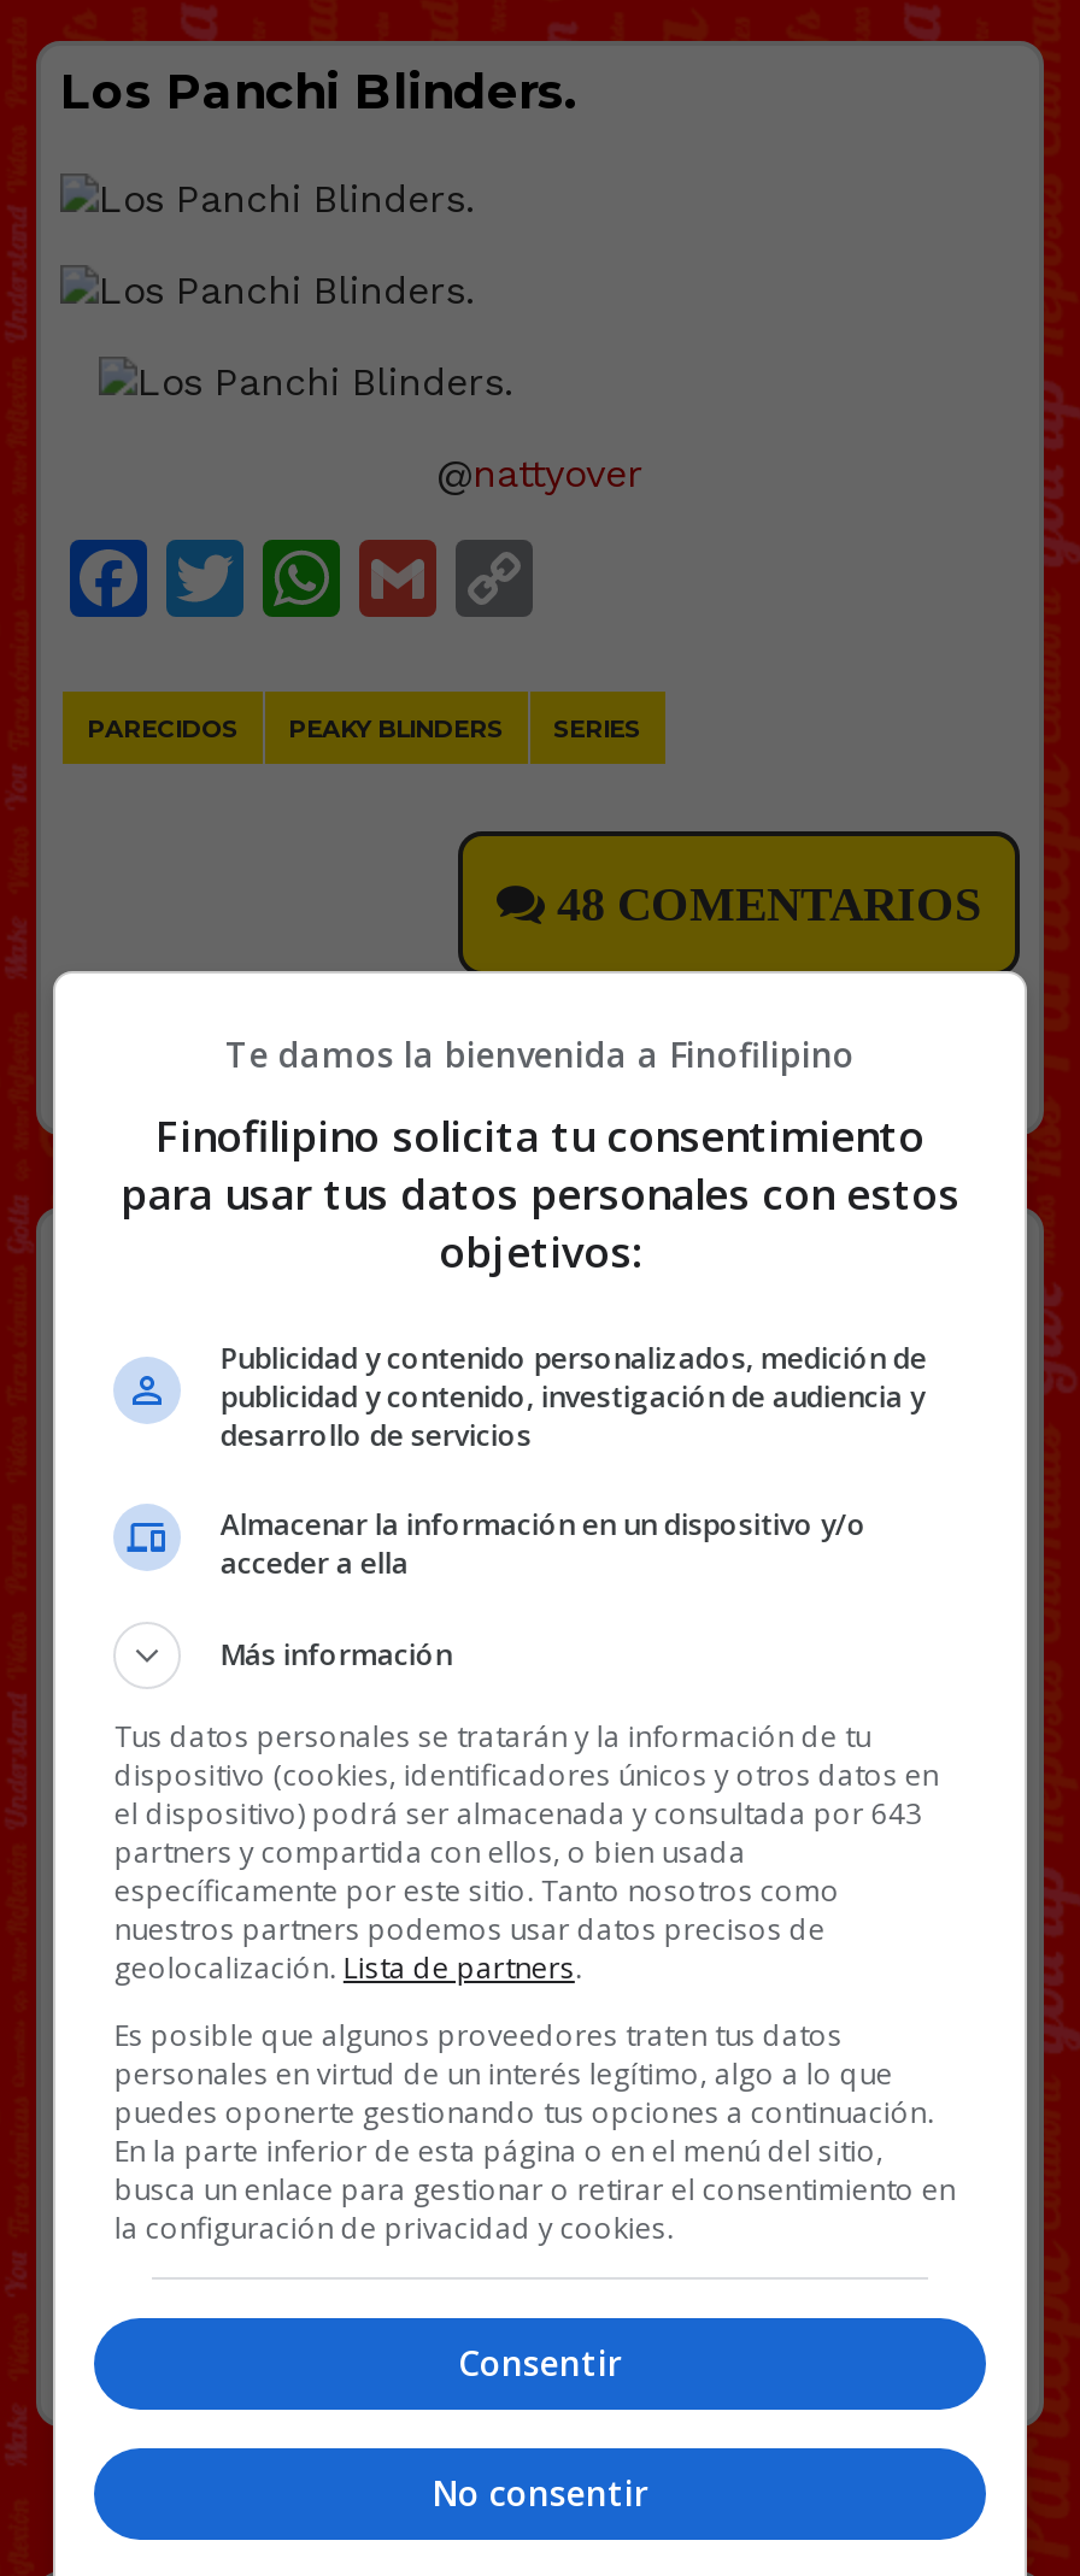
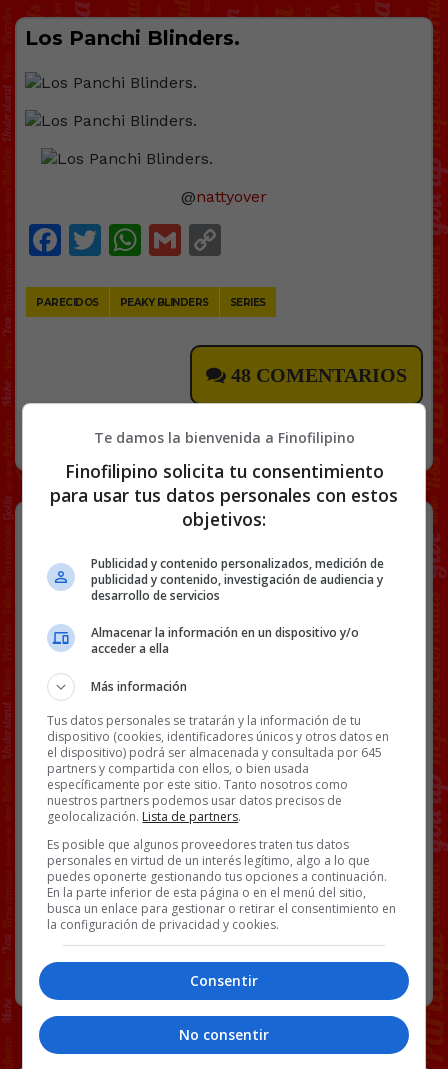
[114,1792,922,1833] el dispositivo) podrá ser almacenada y consultada por 643 -> [47,743,382,760] el dispositivo) podrá ser almacenada y consultada por 645

